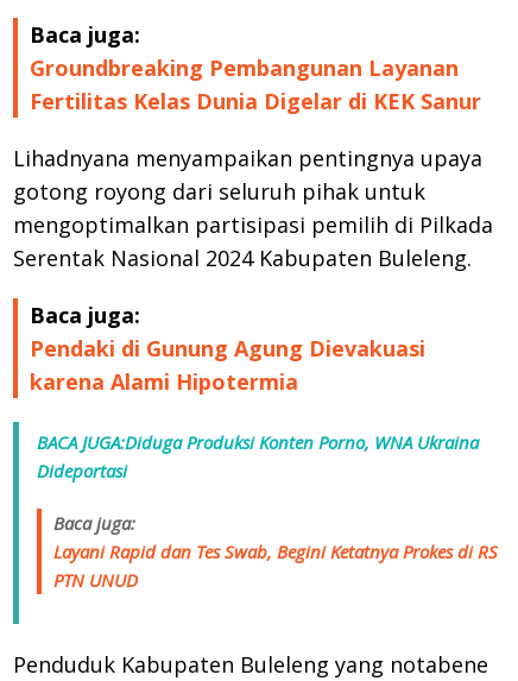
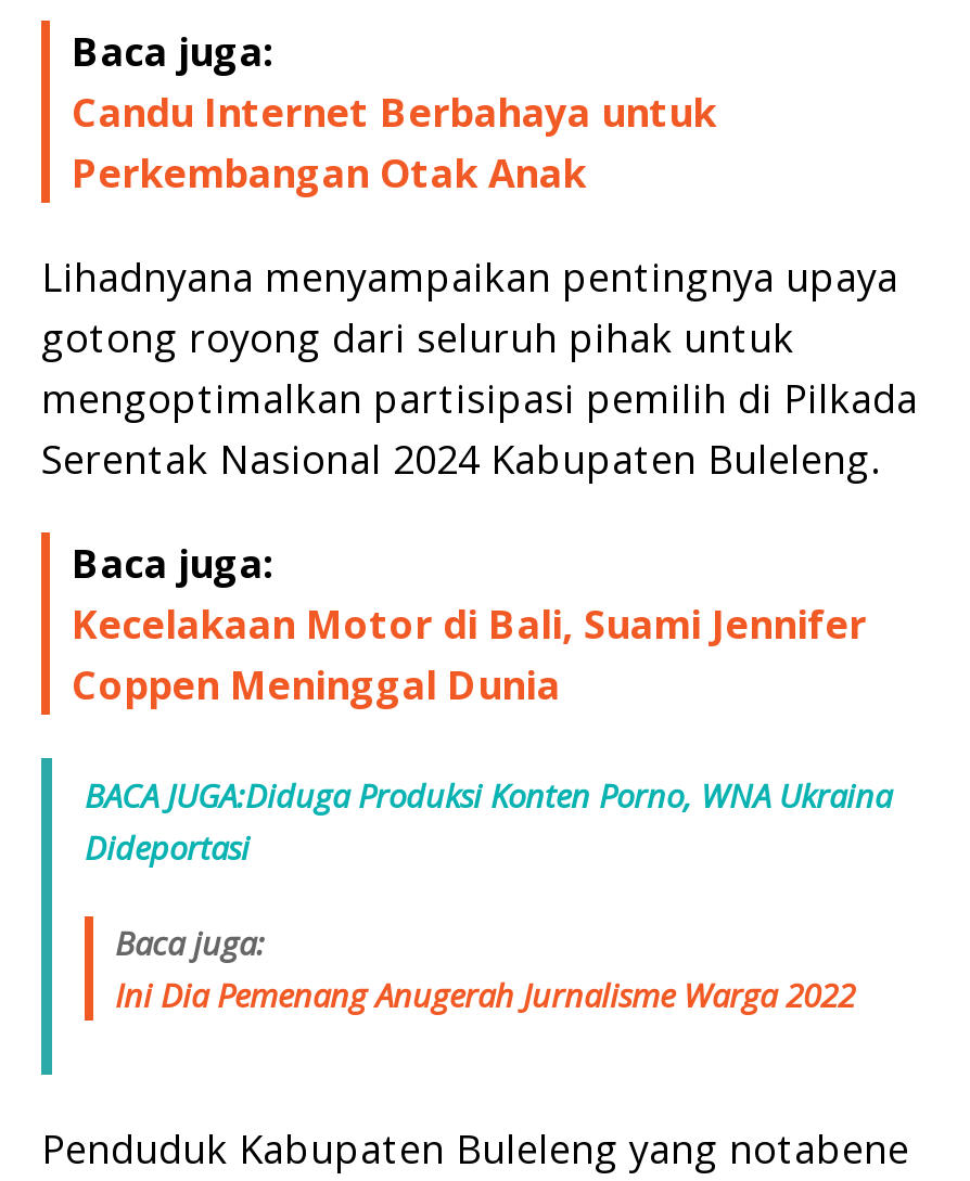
[30,53,481,115] Groundbreaking Pembangunan Layanan | Fertilitas Kelas Dunia Digelar di KEK Sanur -> [72,87,716,200] Candu Internet Berbahaya untuk | Perkembangan Otak Anak
[30,333,425,395] Pendaki di Gunung Agung Dievakuasi | karena Alami Hipotermia -> [72,599,866,712] Kecelakaan Motor di Bali, Suami Jennifer | Coppen Meninggal Dunia
[53,539,498,591] Layani Rapid dan Tes Swab, Begini Ketatnya Prokes di RS | PTN UNUD -> [115,974,855,1017] Ini Dia Pemenang Anugerah Jurnalisme Warga 2022

